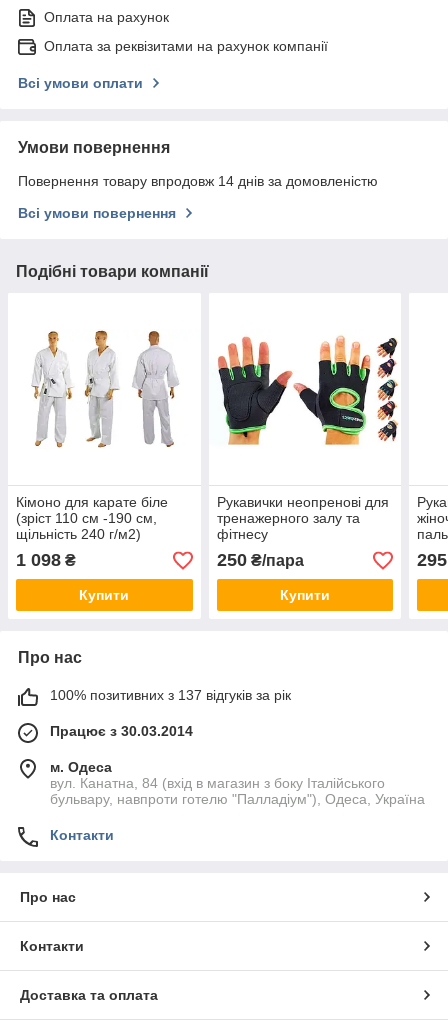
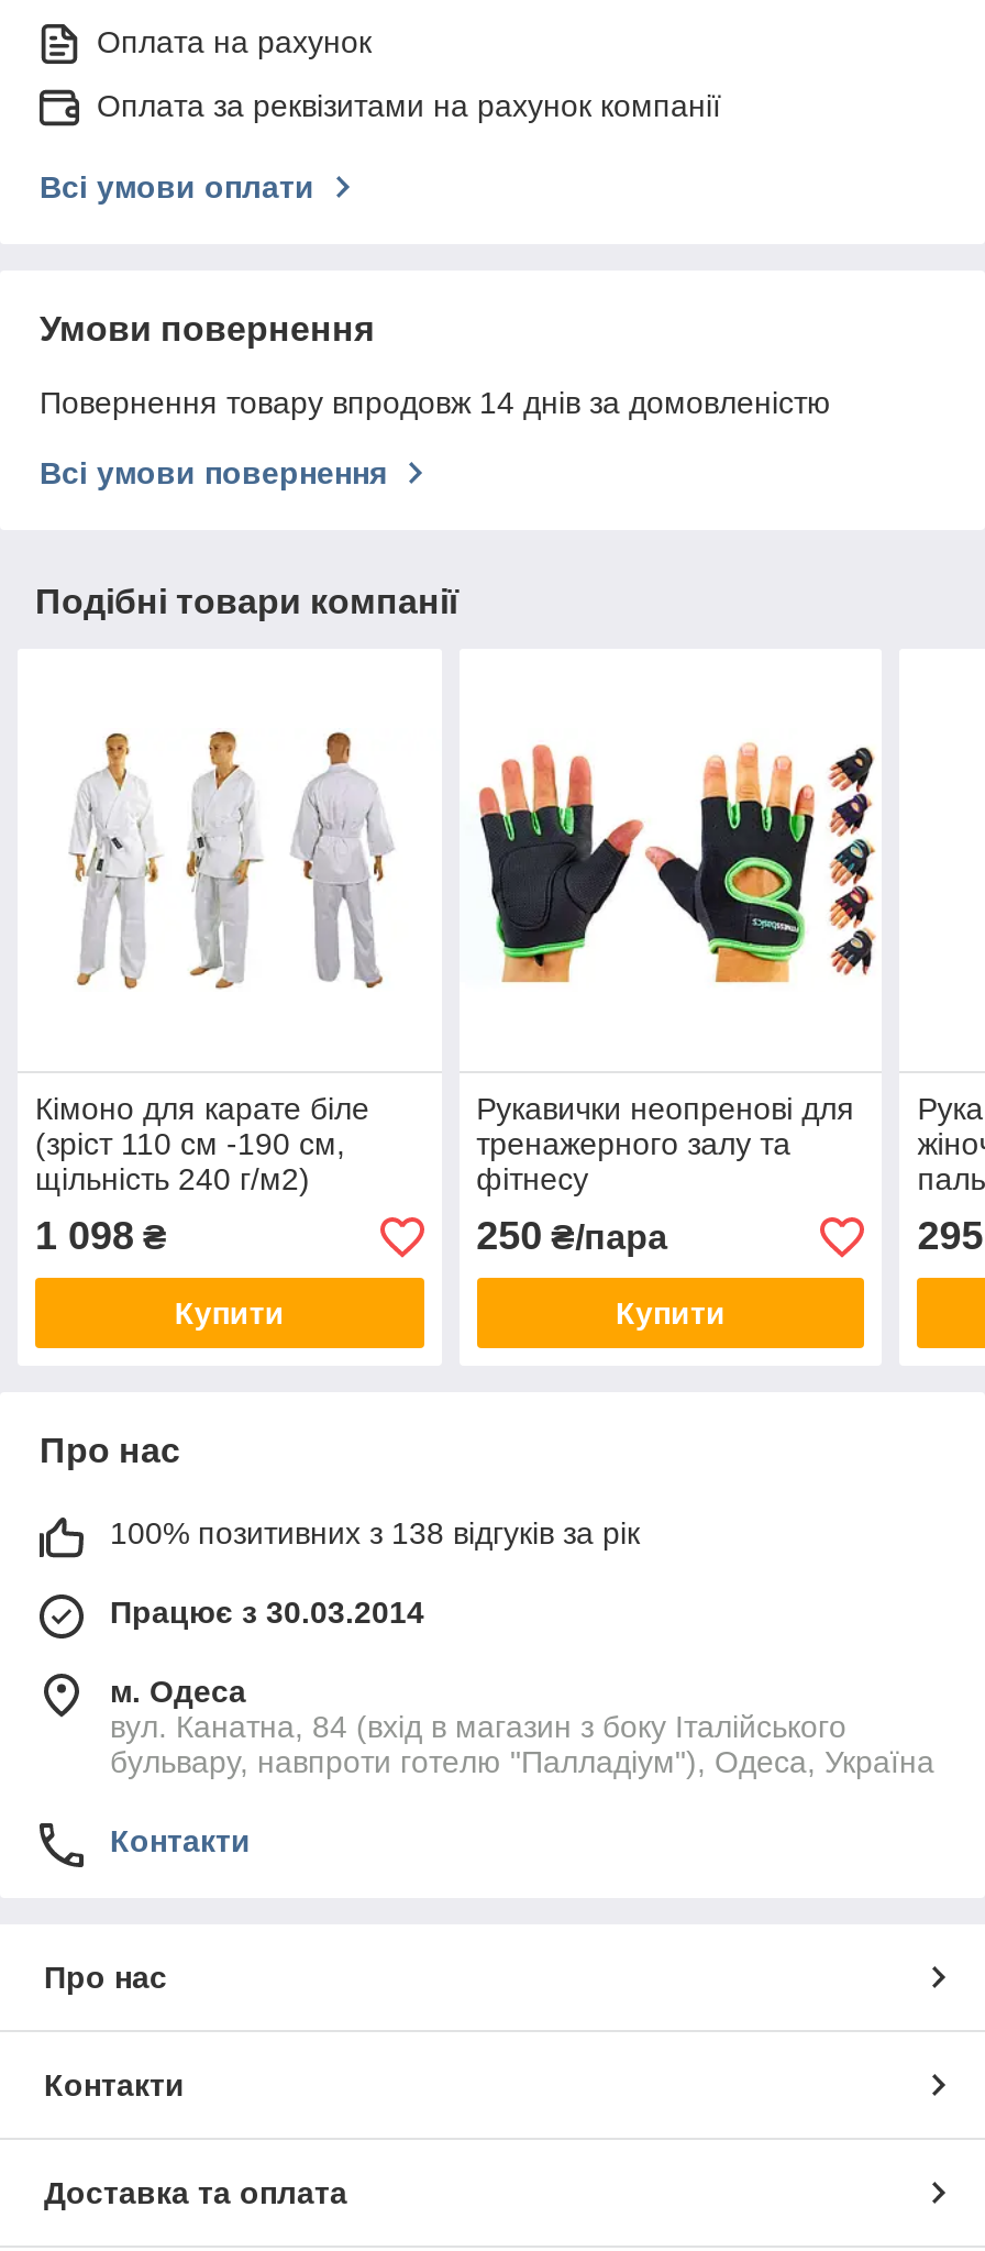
[50,687,291,703] 100% позитивних з 137 відгуків за рік -> [110,1516,640,1551] 100% позитивних з 138 відгуків за рік

